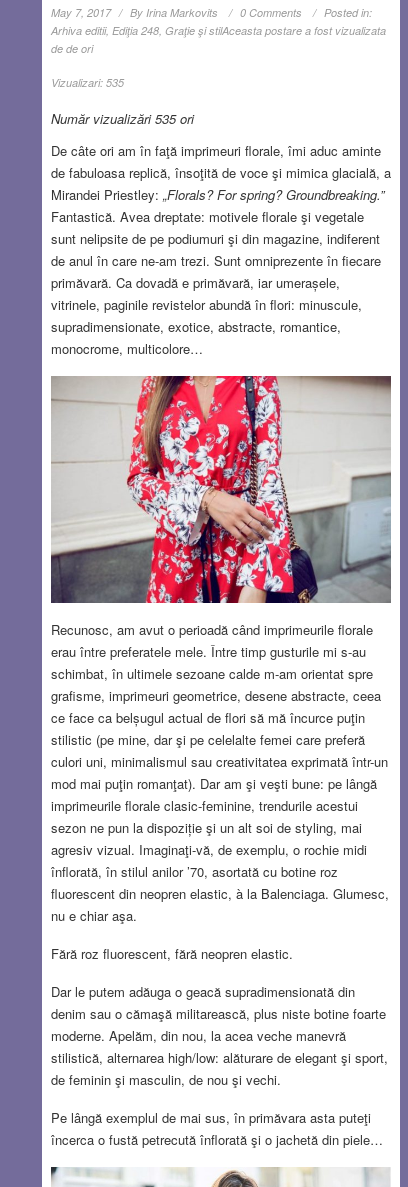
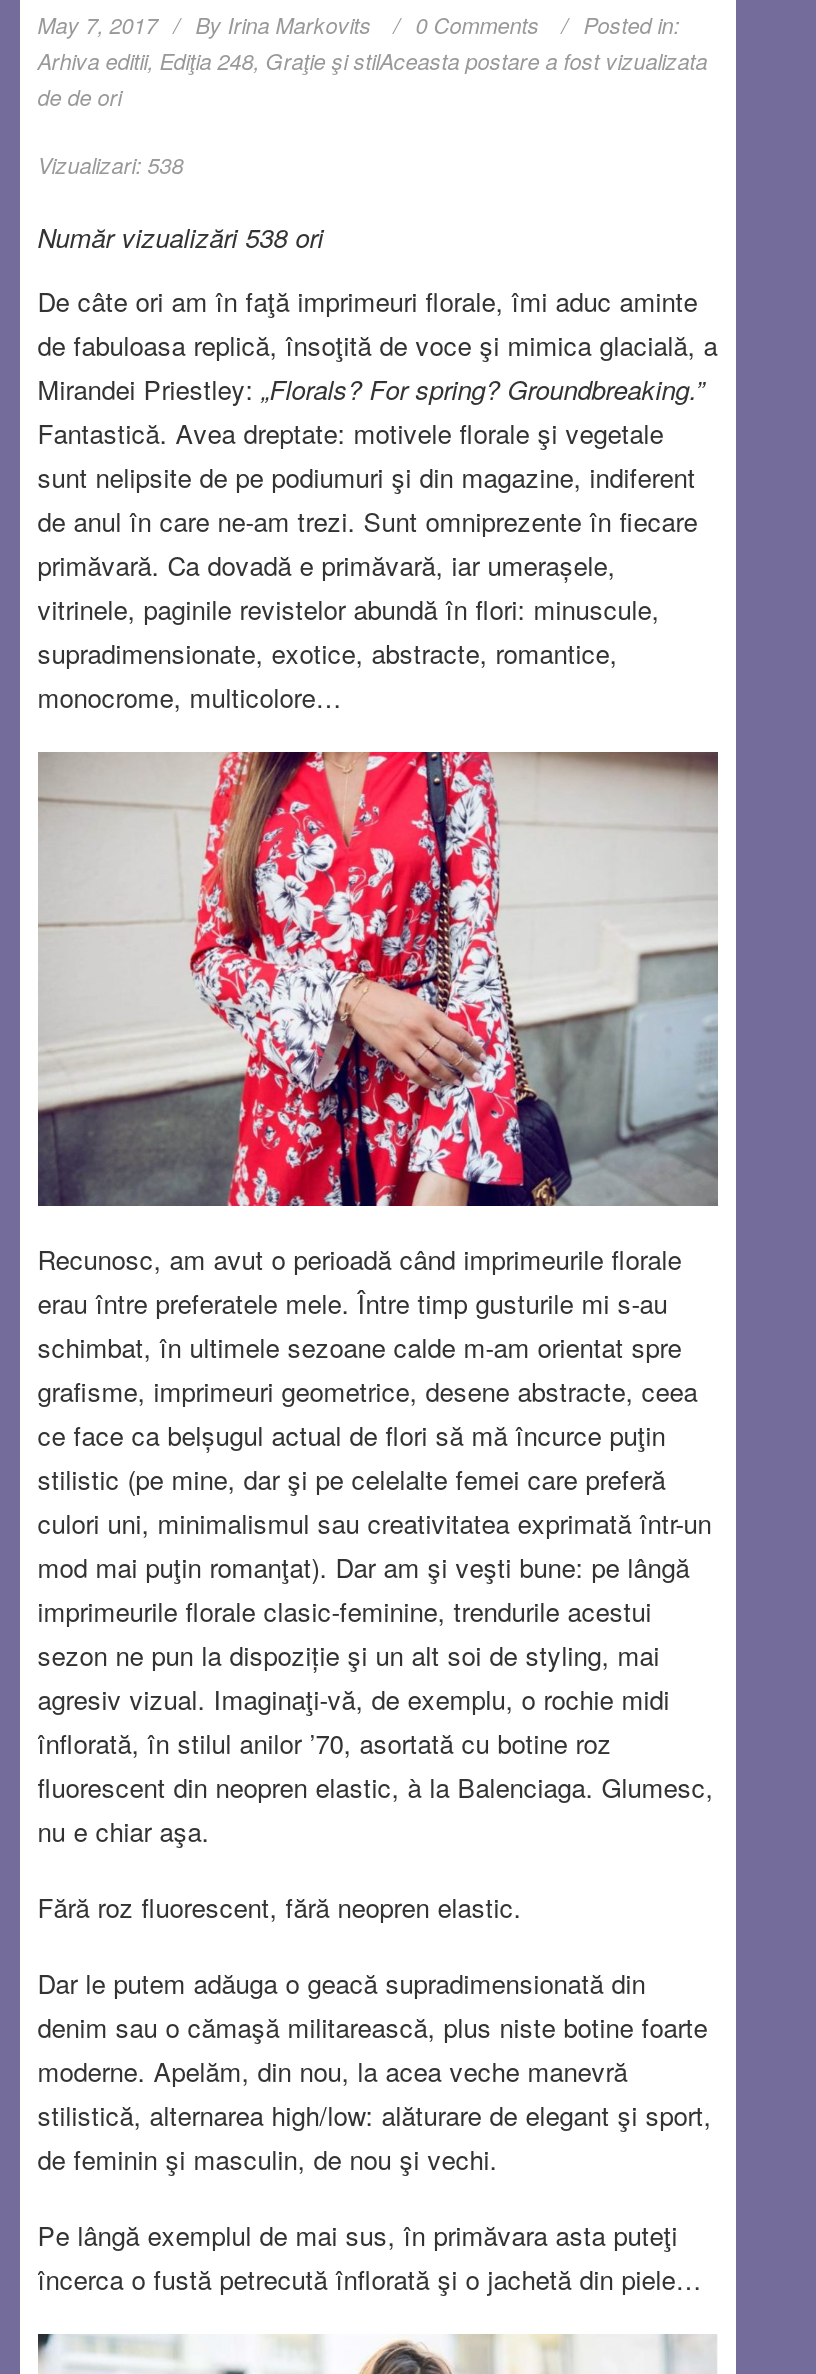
[51,75,124,90] Vizualizari: 535 -> [38,150,184,180] Vizualizari: 538
[51,109,194,128] Număr vizualizări 535 ori -> [38,218,324,256] Număr vizualizări 538 ori

